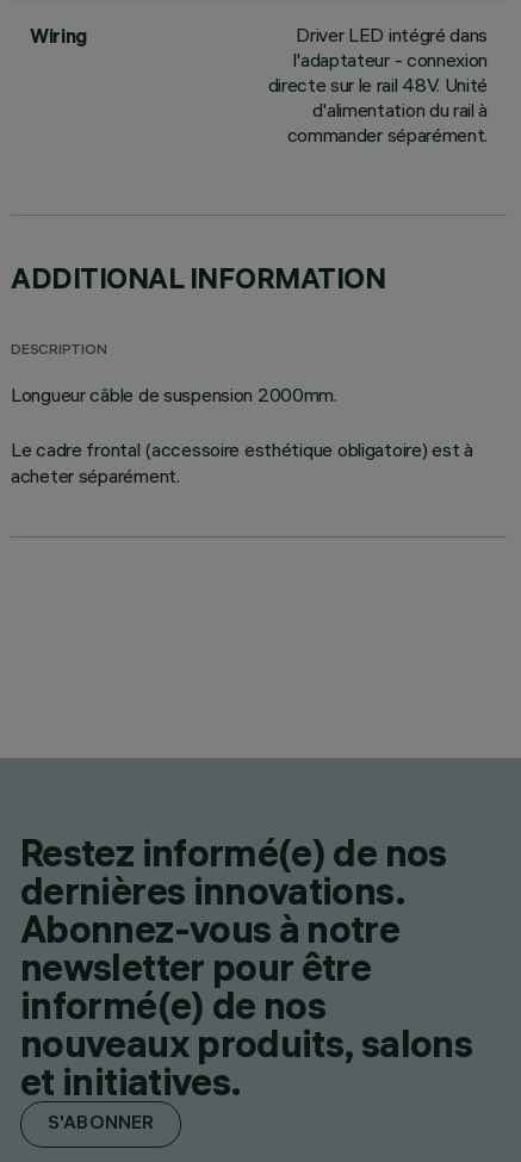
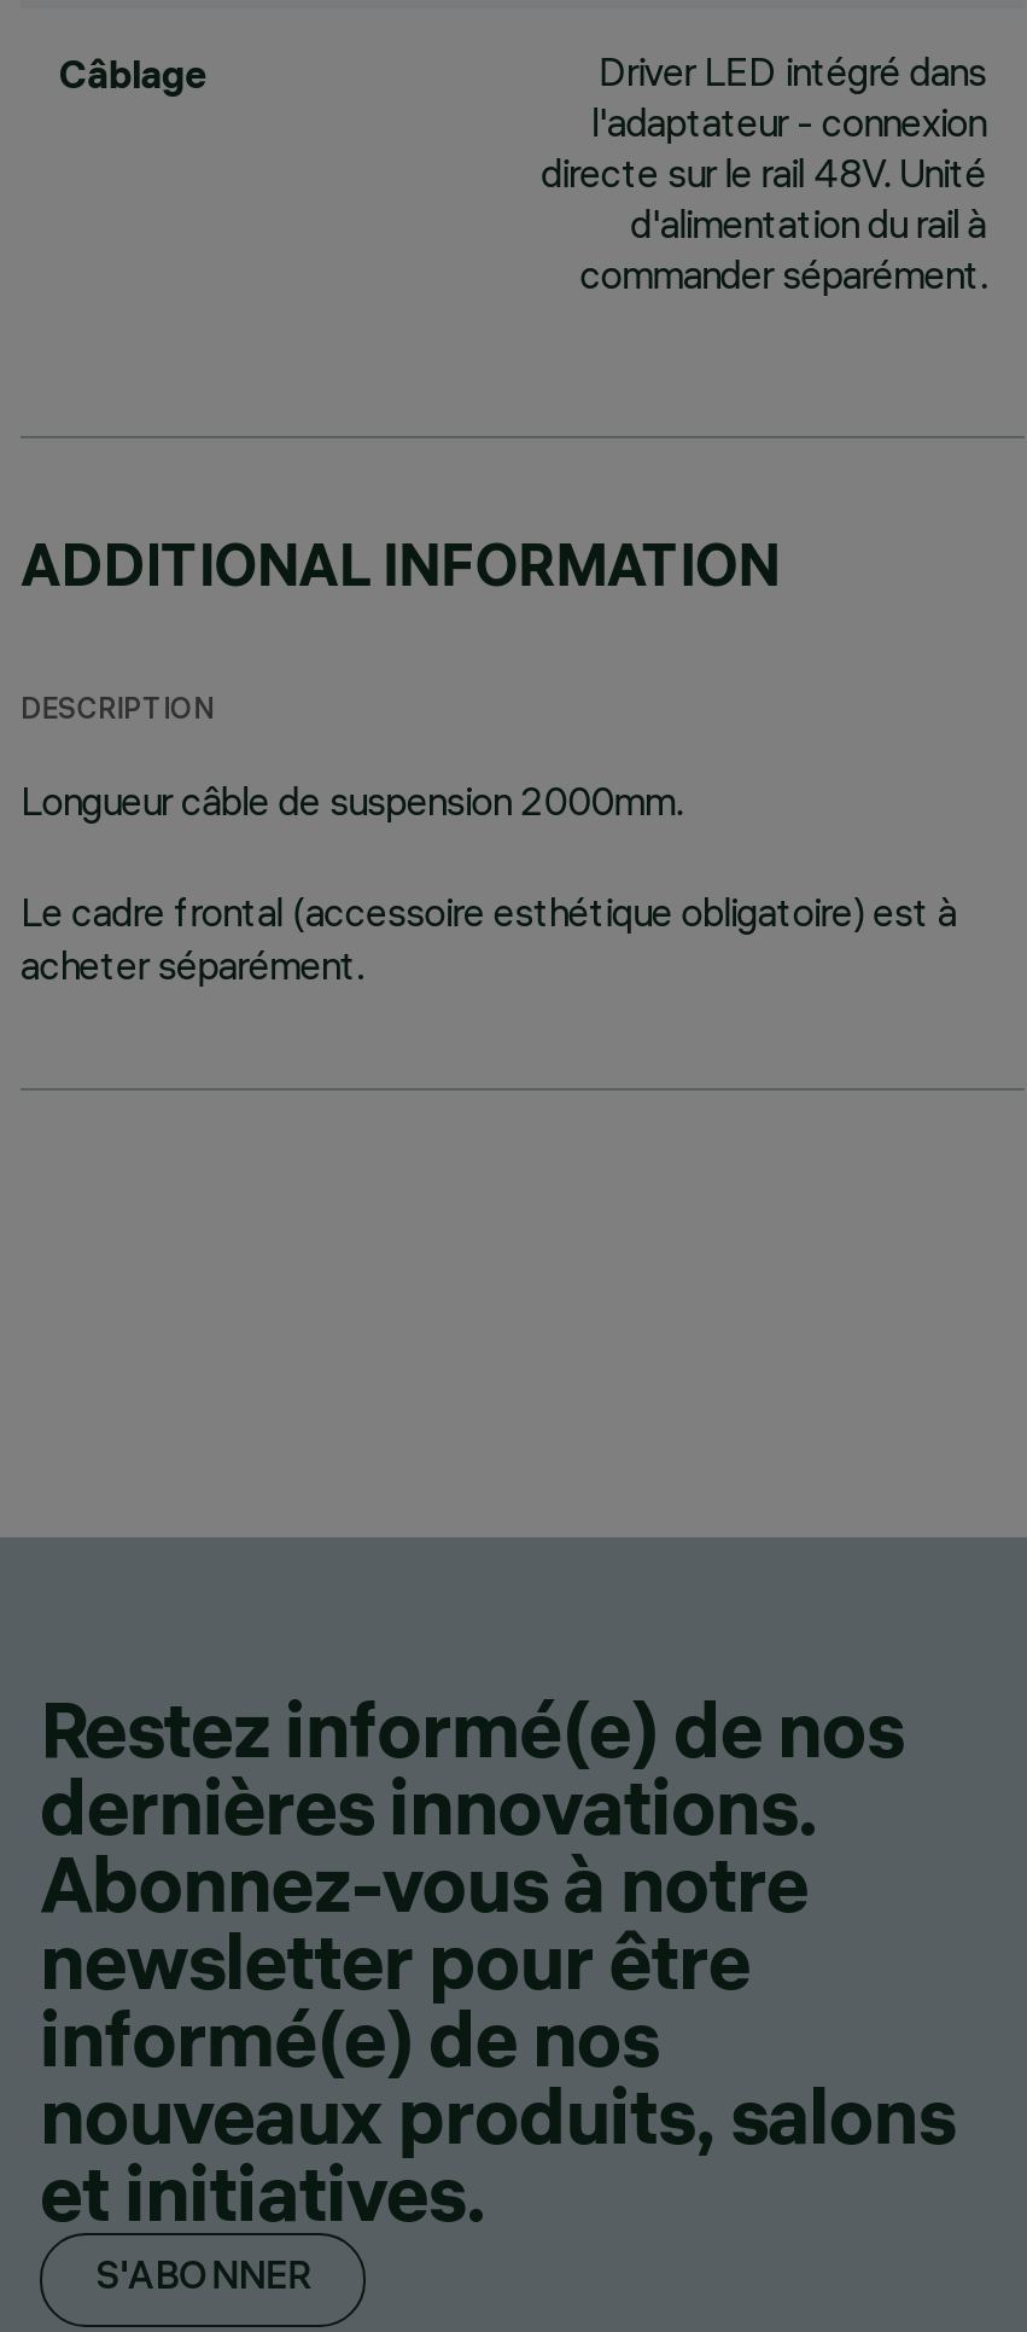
[30,24,87,48] Wiring -> [59,50,208,98] Câblage

